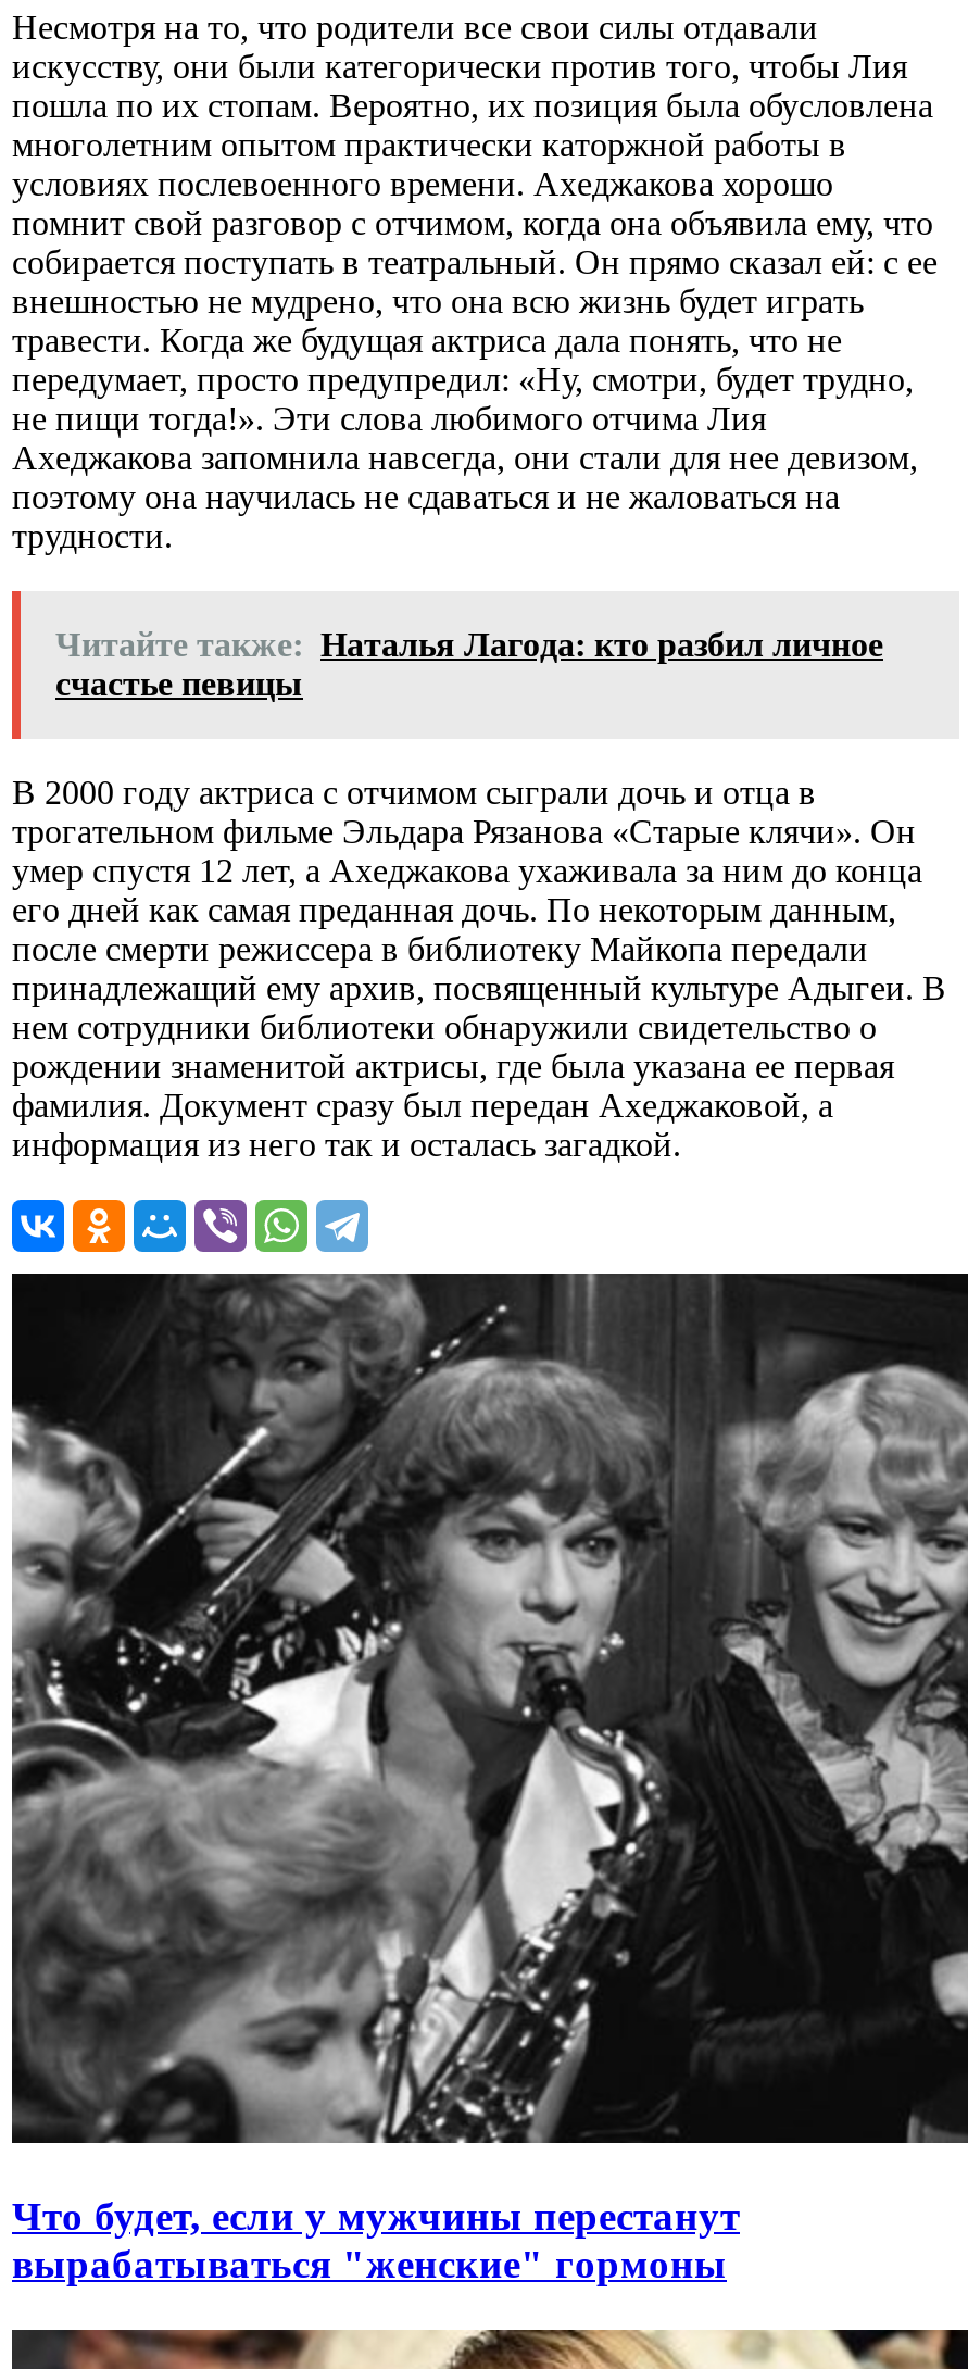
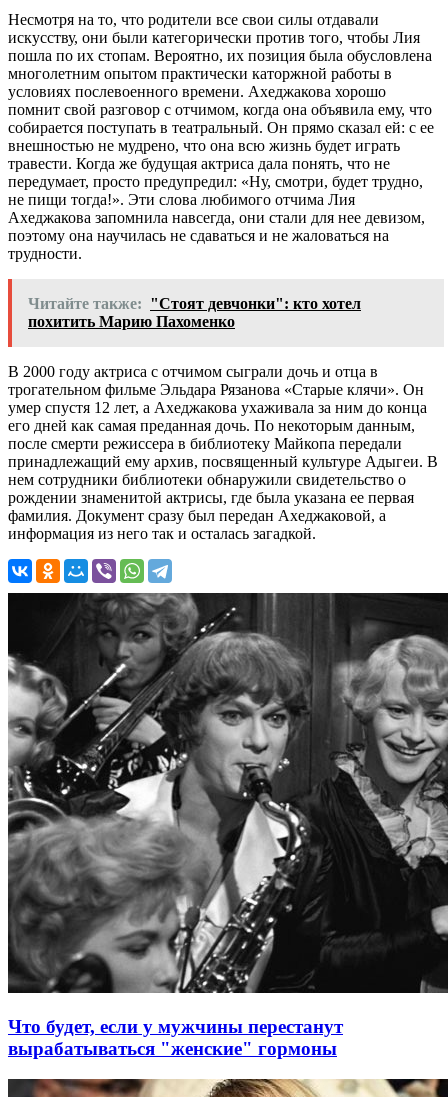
[55,627,883,703] Читайте также: Наталья Лагода: кто разбил личное | счастье певицы -> [28,295,361,330] Читайте также: "Стоят девчонки": кто хотел | похитить Марию Пахоменко

